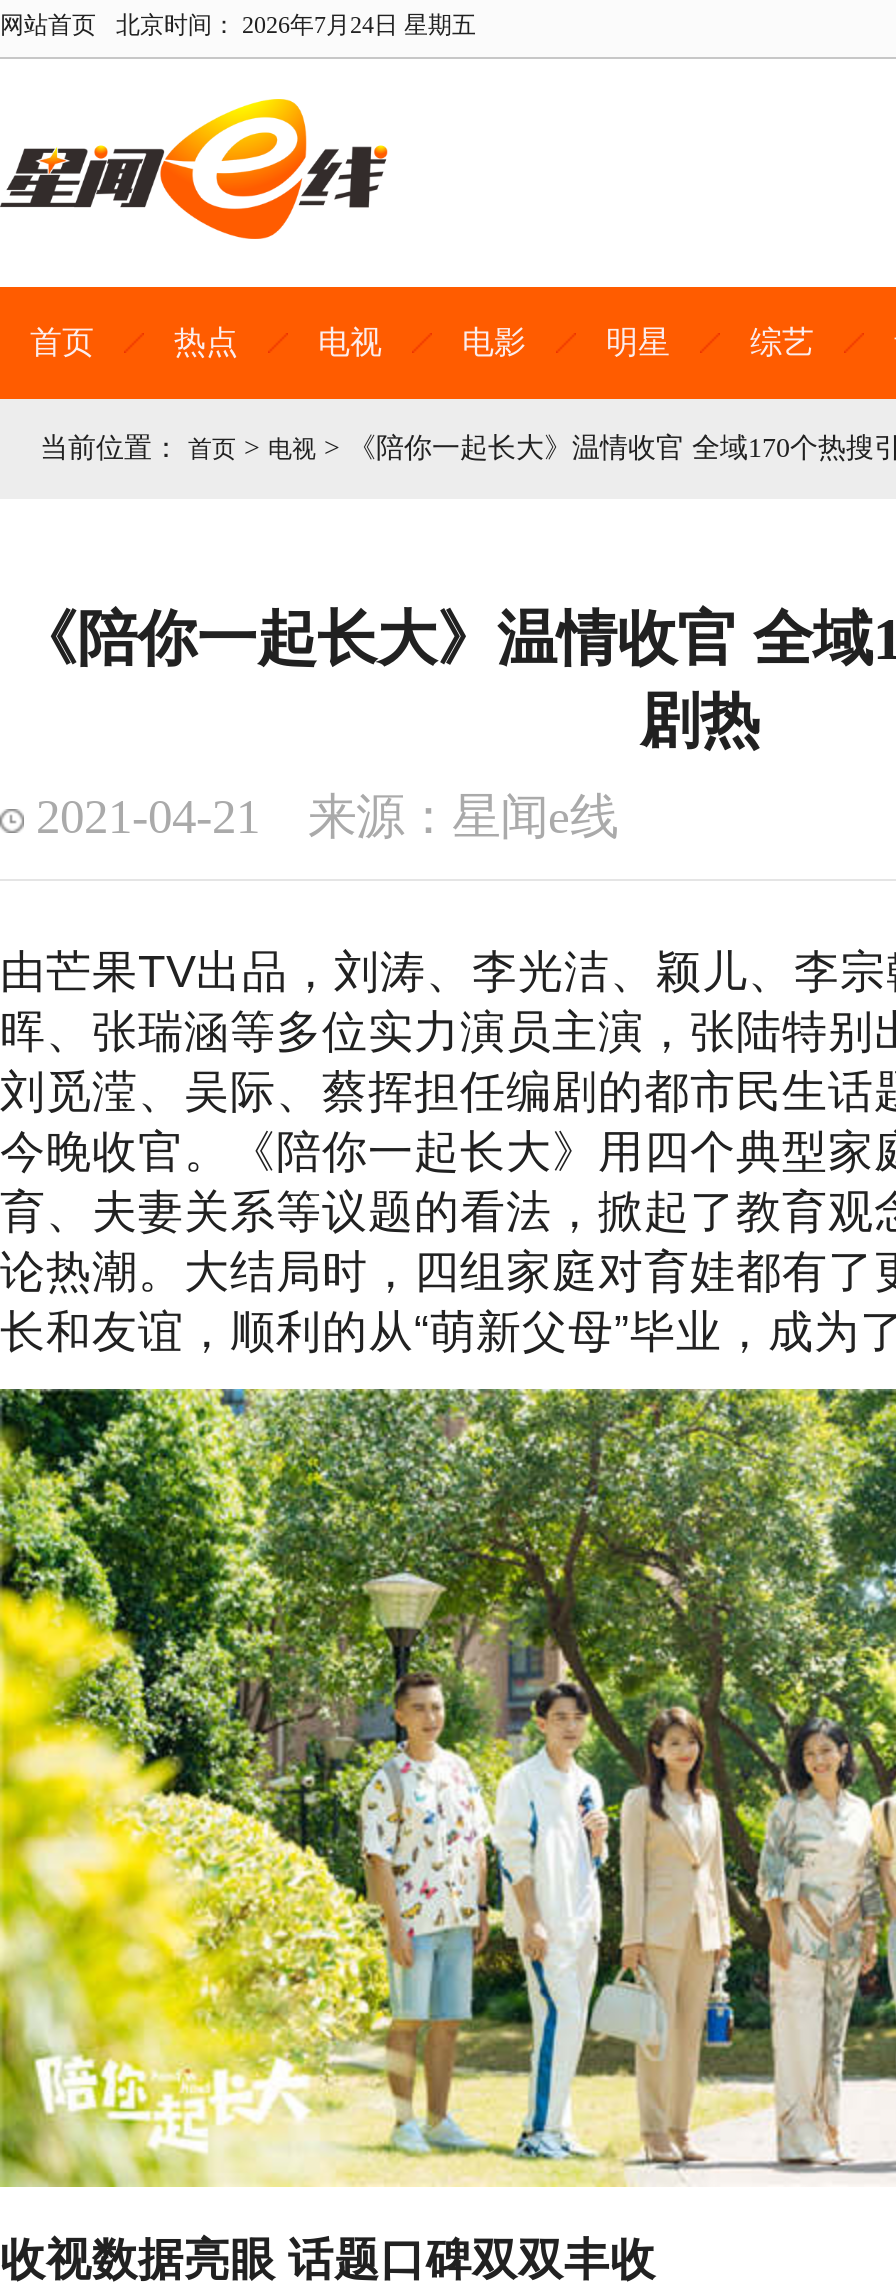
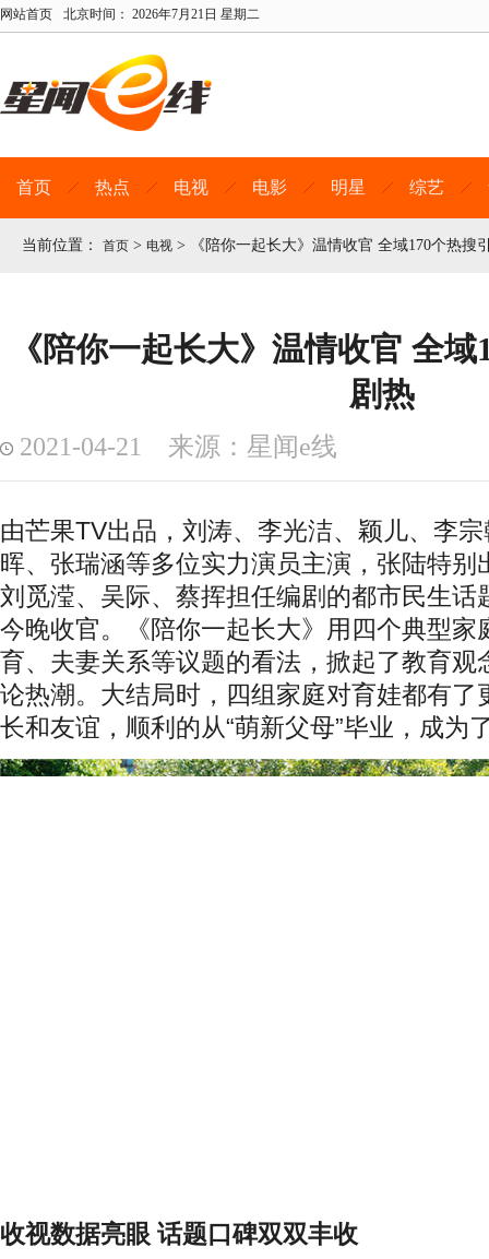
[116,11,476,39] 北京时间：2026年7月24日 星期五 -> [63,7,260,22] 北京时间：2026年7月21日 星期二
[6,1419,890,2189] [image] -> none

